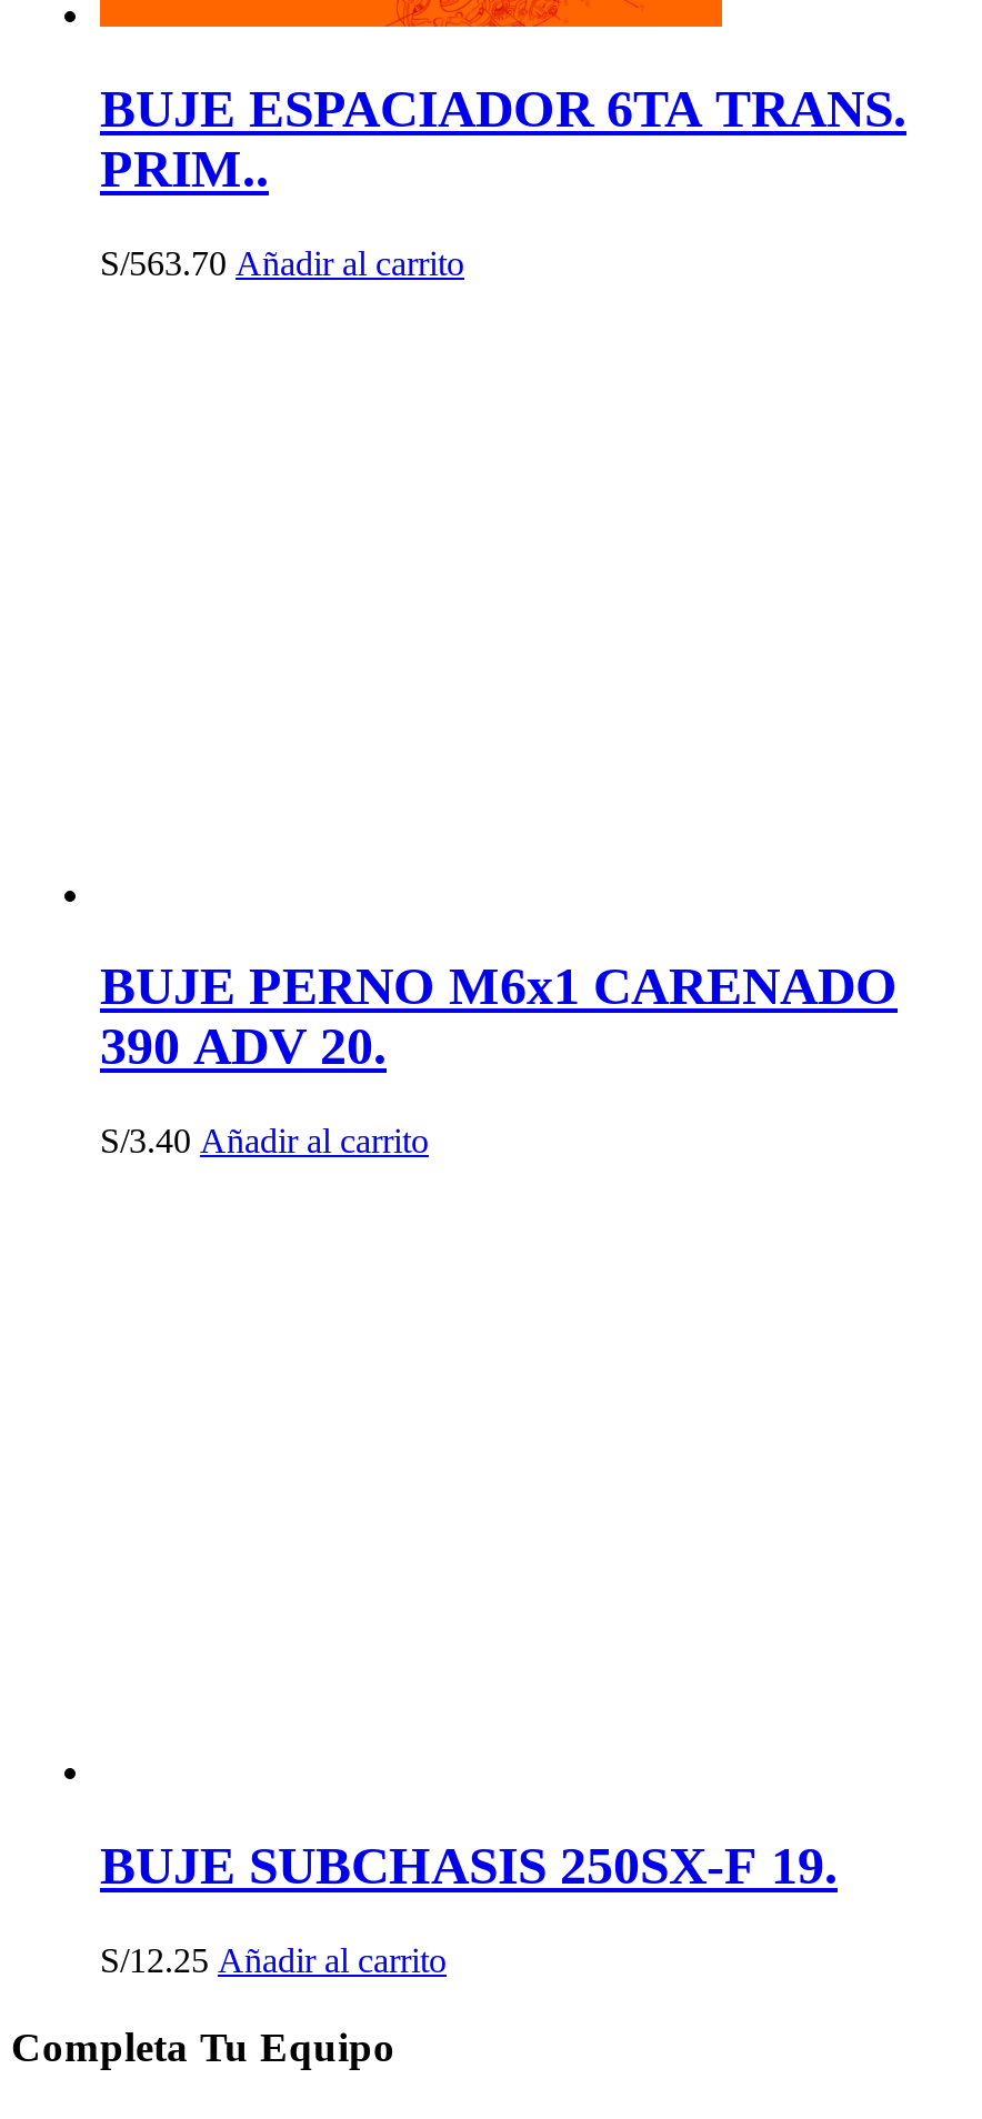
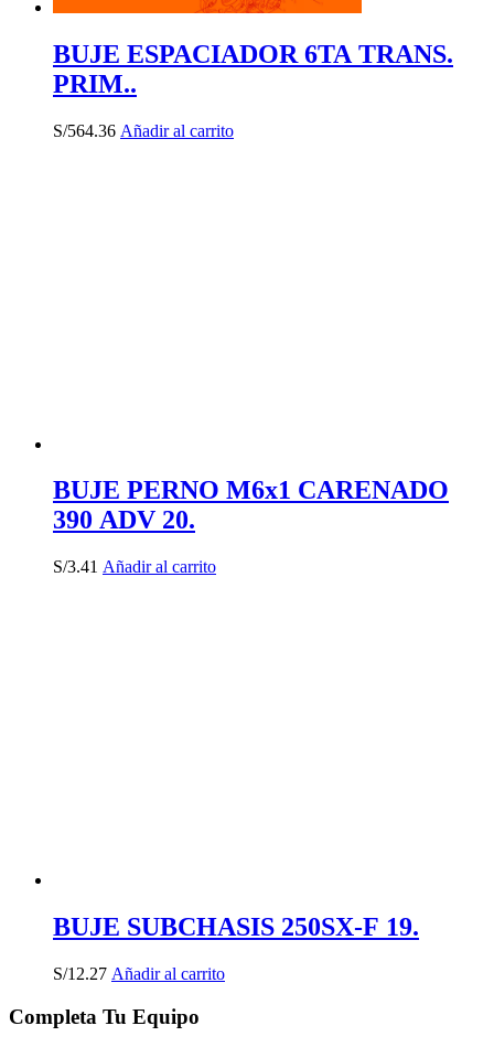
[100,243,464,281] S/563.70 Añadir al carrito -> [53,121,234,140] S/564.36 Añadir al carrito
[100,1122,429,1160] S/3.40 Añadir al carrito -> [53,557,216,576] S/3.41 Añadir al carrito
[100,1942,447,1980] S/12.25 Añadir al carrito -> [53,964,225,983] S/12.27 Añadir al carrito

